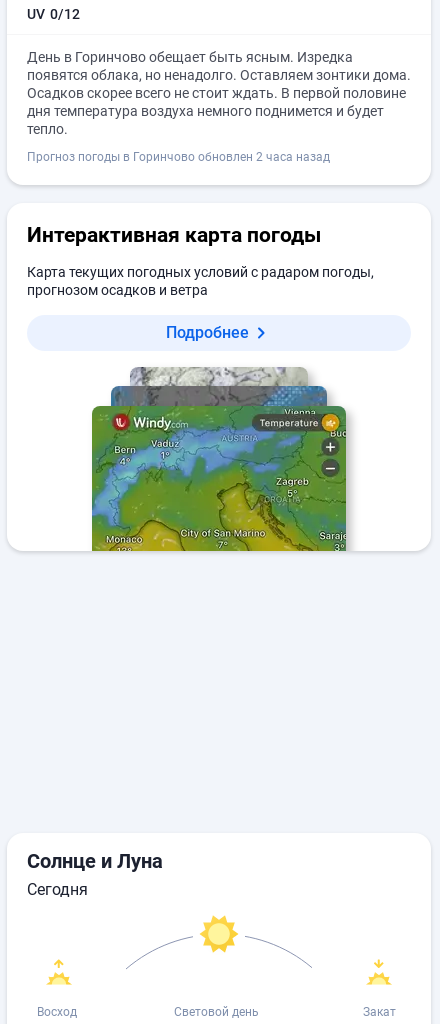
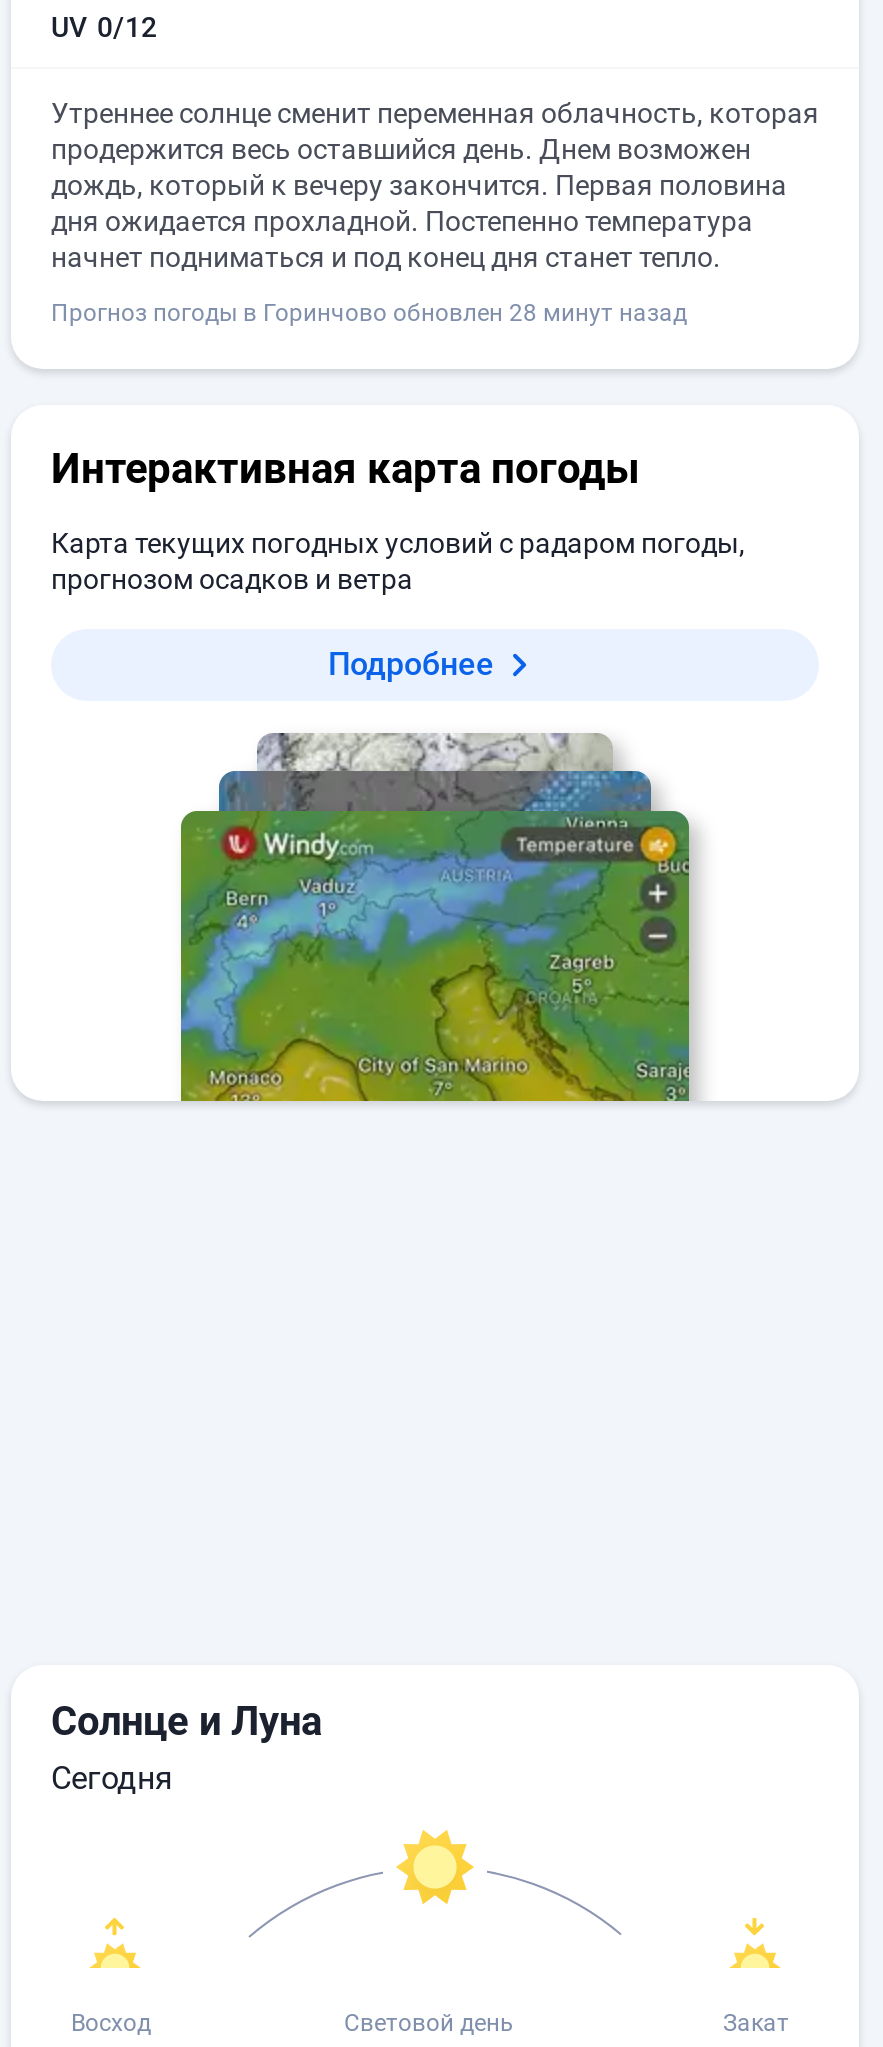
[27,49,411,137] День в Горинчово обещает быть ясным. Изредка | появятся облака, но ненадолго. Оставляем зонтики дома. | Осадков скорее всего не стоит ждать. В первой половине | дня температура воздуха немного поднимется и будет | тепло. -> [51,97,819,273] Утреннее солнце сменит переменная облачность, которая | продержится весь оставшийся день. Днем возможен | дождь, который к вечеру закончится. Первая половина | дня ожидается прохладной. Постепенно температура | начнет подниматься и под конец дня станет тепло.
[27,150,330,164] Прогноз погоды в Горинчово обновлен 2 часа назад -> [51,299,687,327] Прогноз погоды в Горинчово обновлен 28 минут назад

